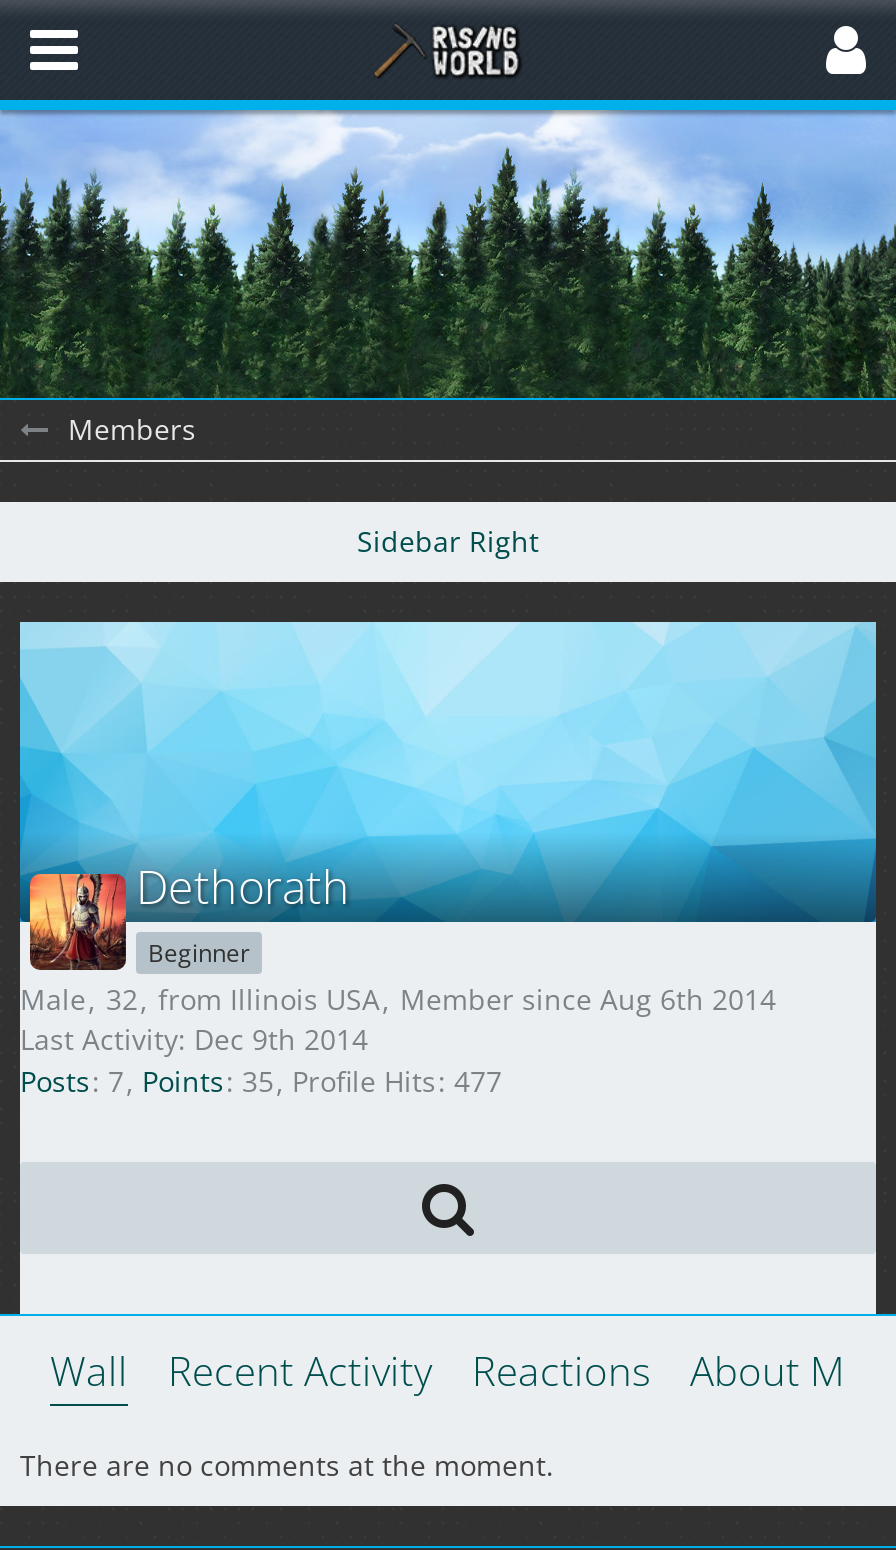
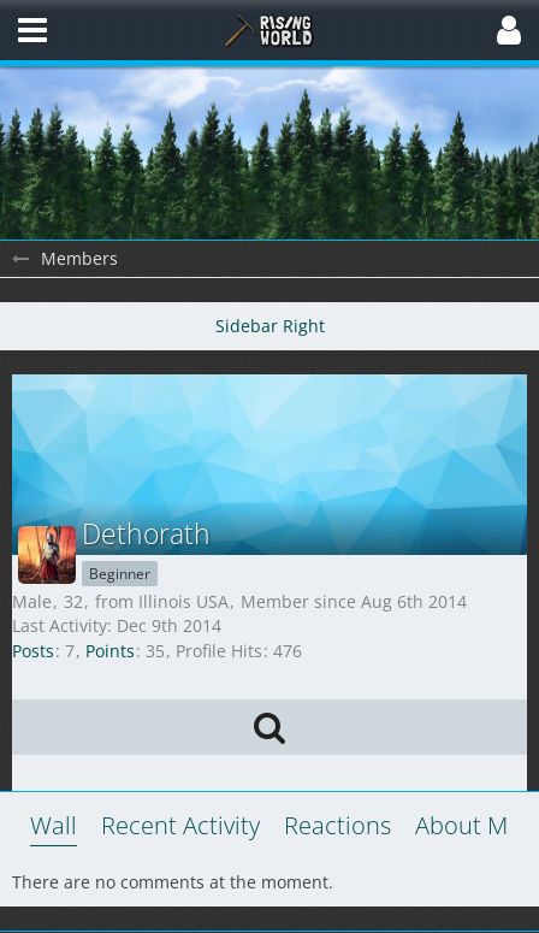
[20,1062,502,1100] Posts 7 Points 35 Profile Hits 477 -> [12,639,302,662] Posts 7 Points 35 Profile Hits 476

